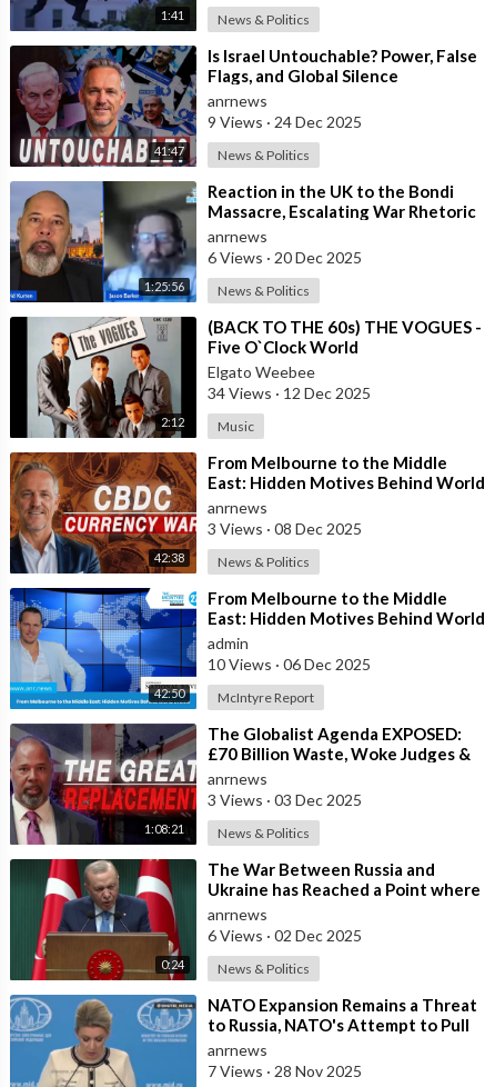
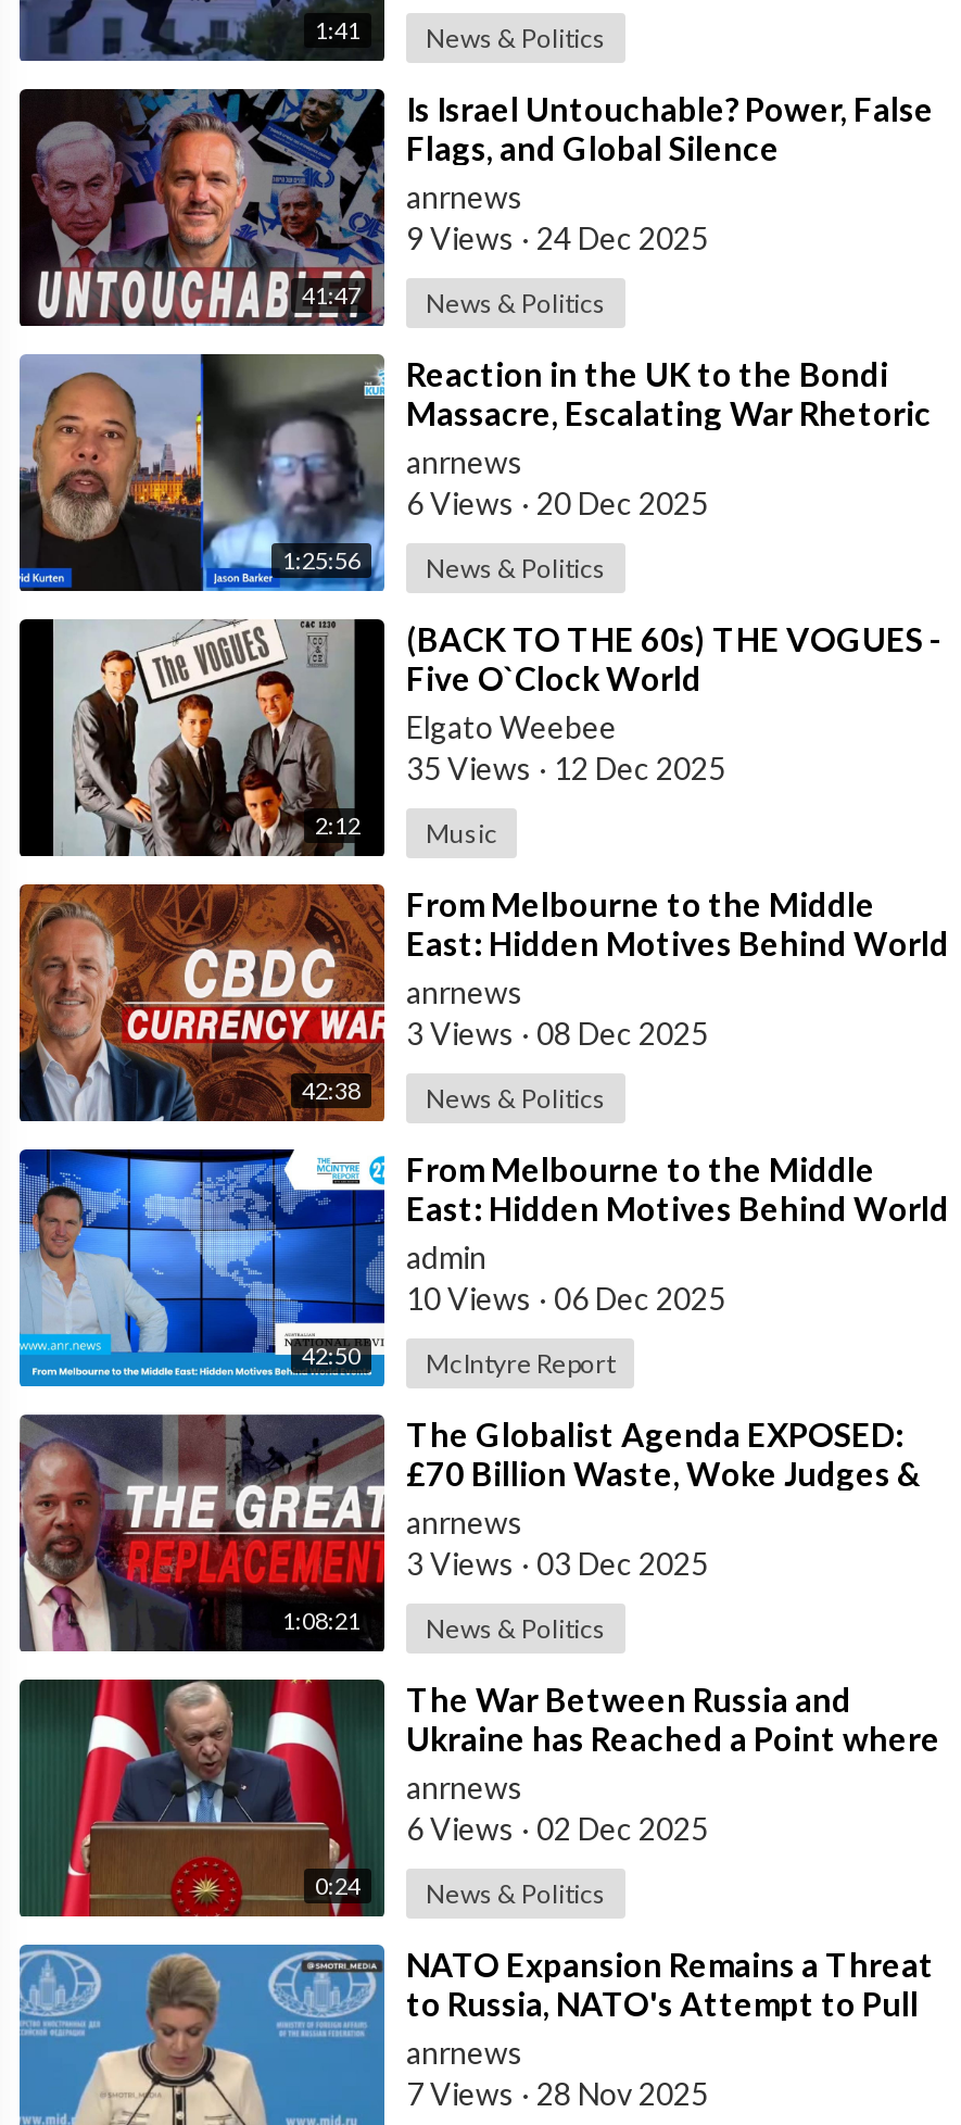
[208,383,371,402] 34 Views · 12 Dec 2025 -> [406,750,725,787] 35 Views · 12 Dec 2025

